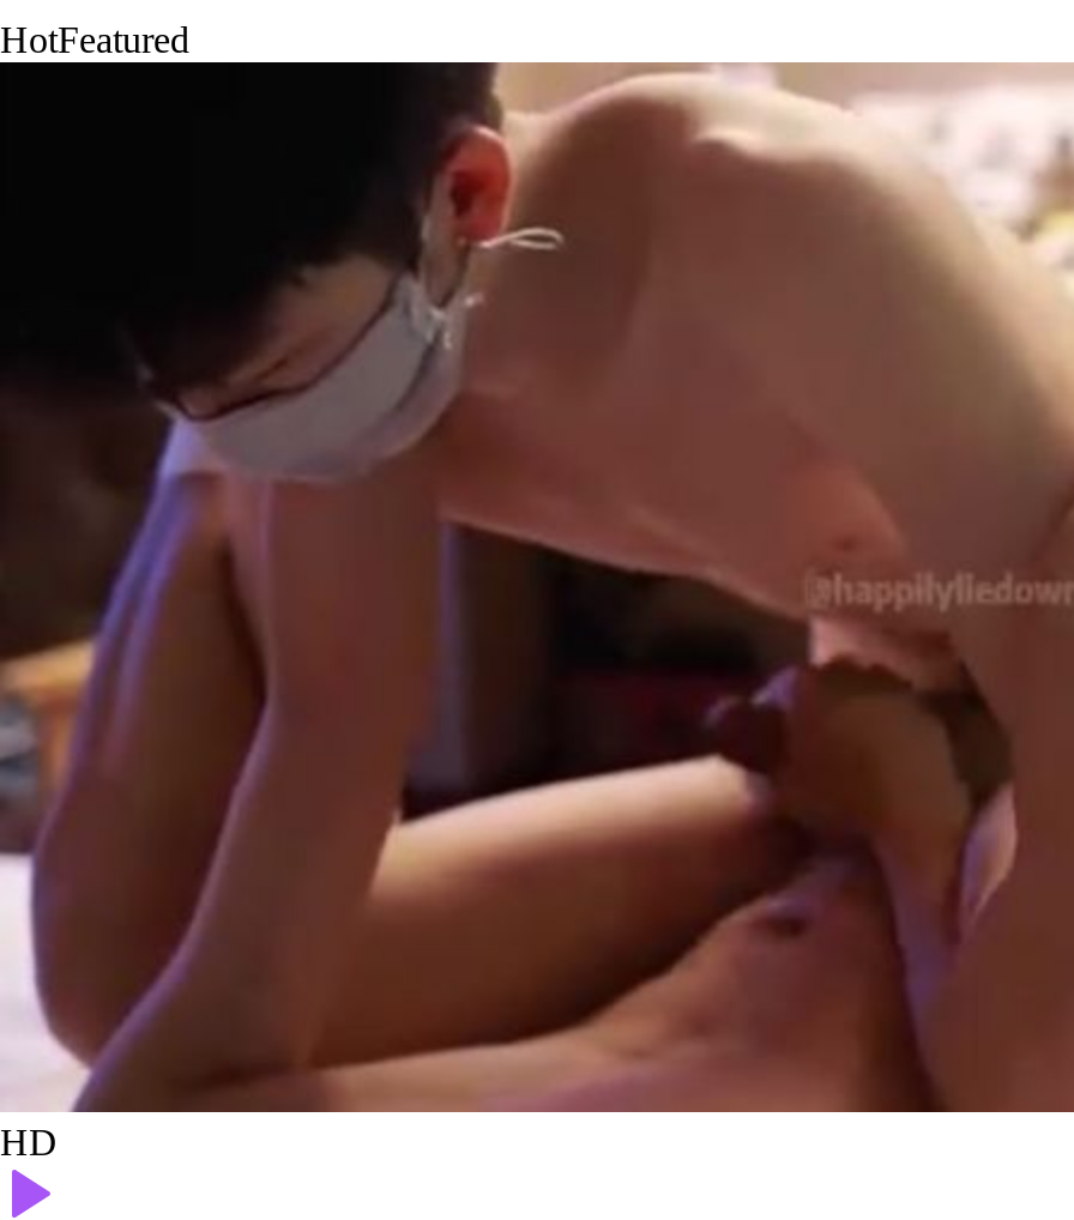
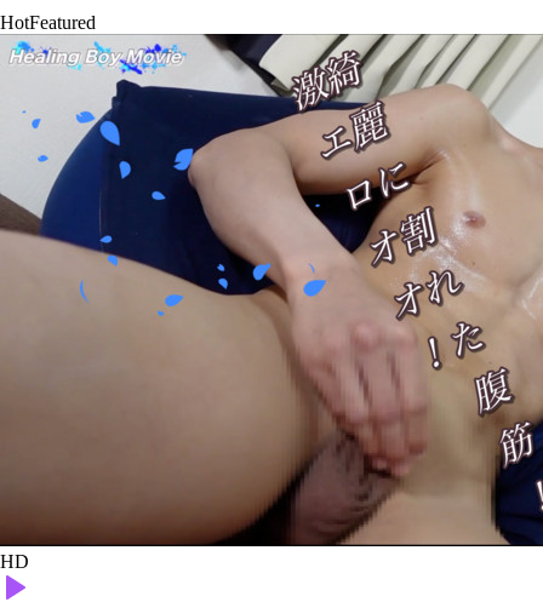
[7,61,1067,1113] [image] -> [4,33,539,547] [image]

